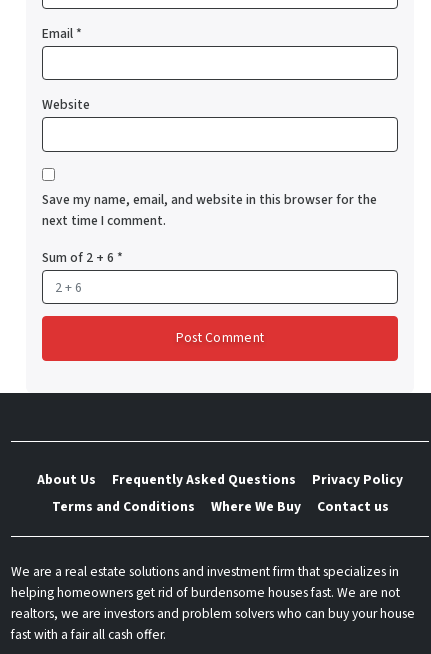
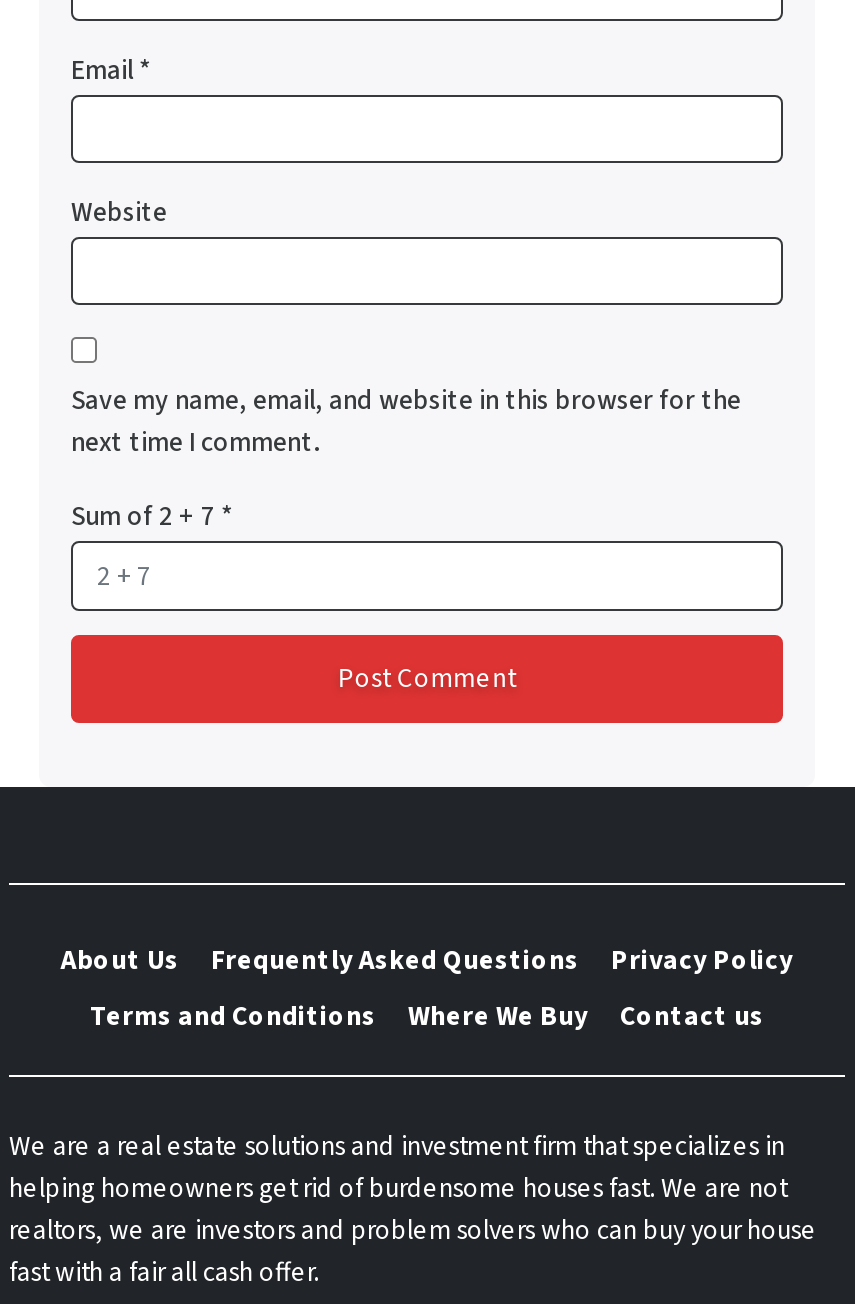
[42,248,123,267] Sum of 2 + 6 * -> [71,498,233,536] Sum of 2 + 7 *

